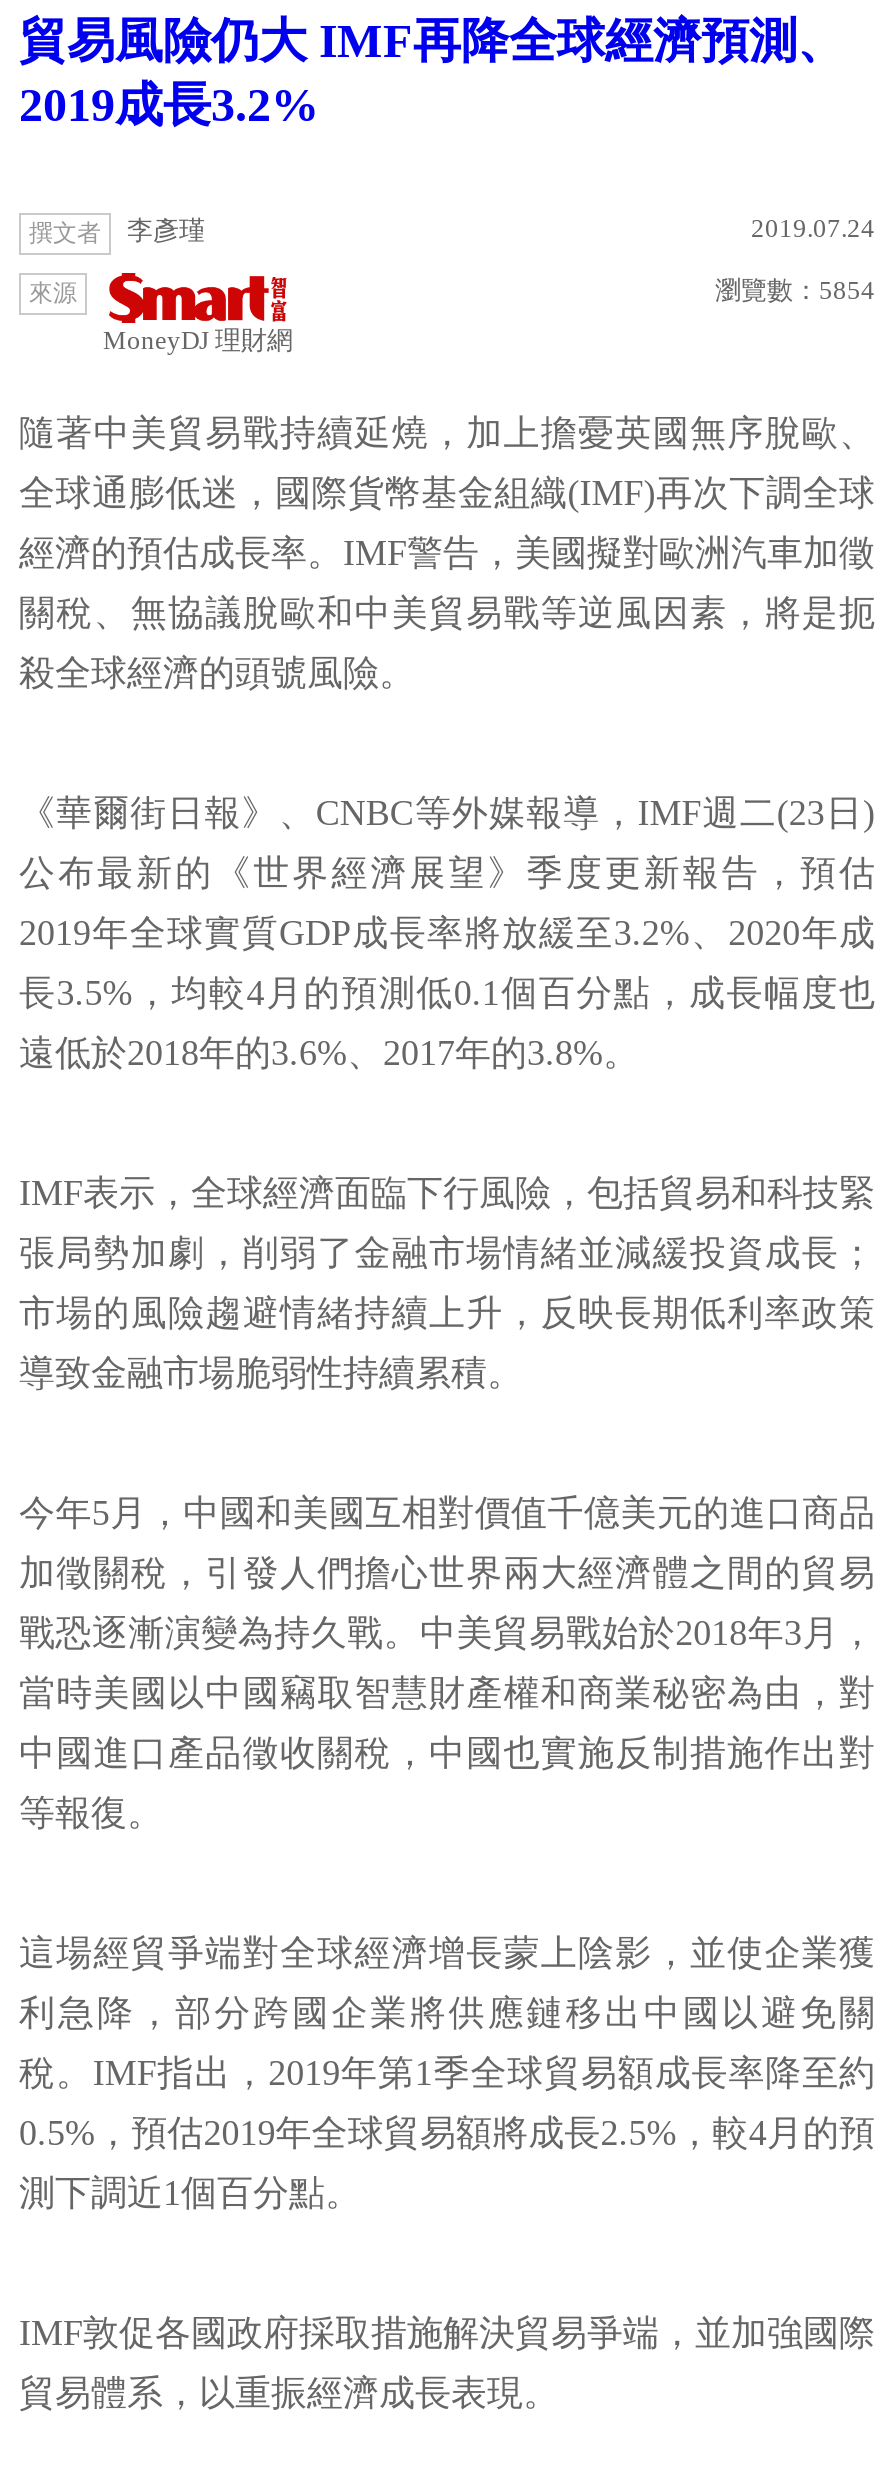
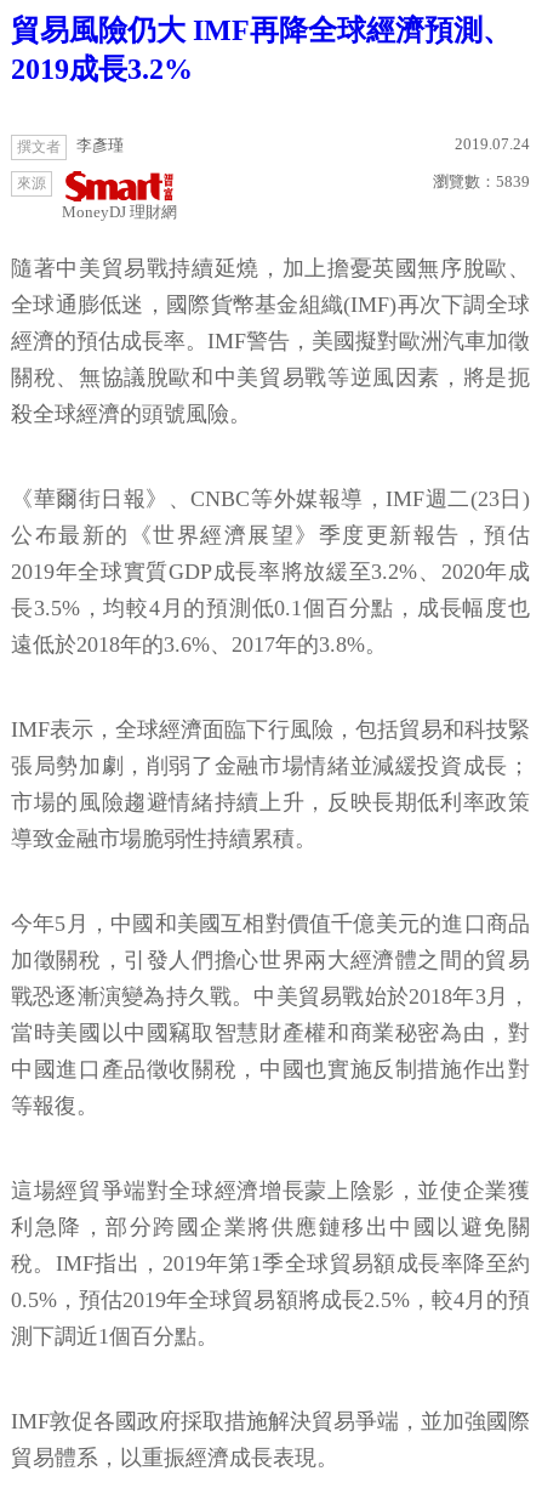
[715,275,875,305] 瀏覽數：5854 -> [433,172,530,191] 瀏覽數：5839

